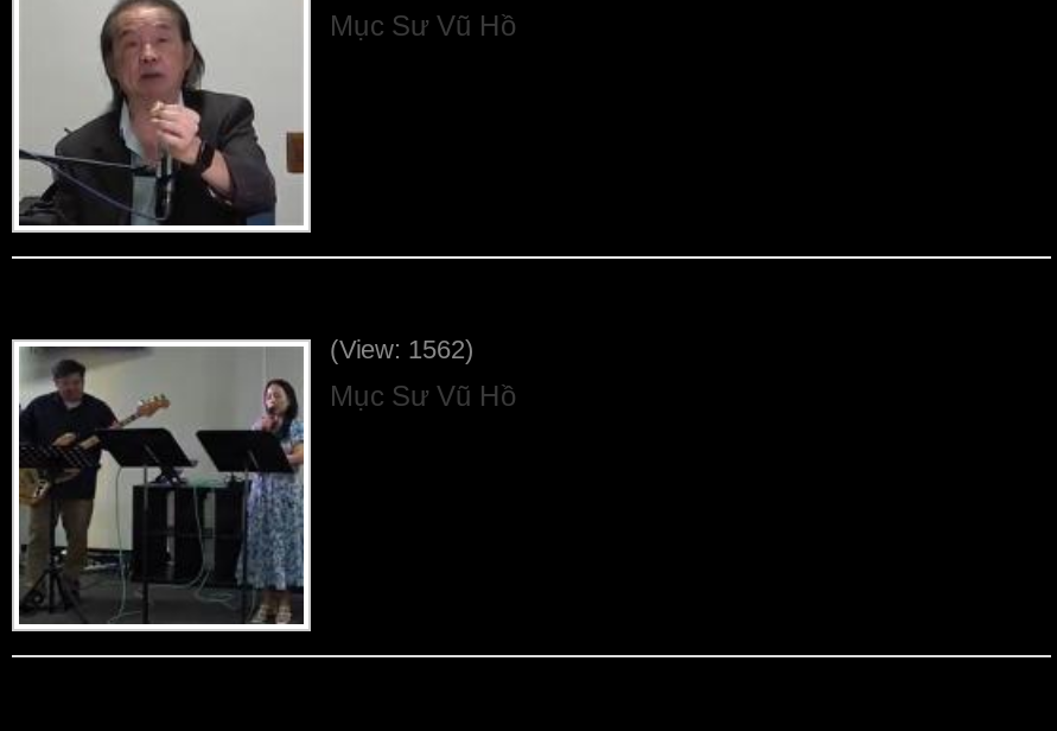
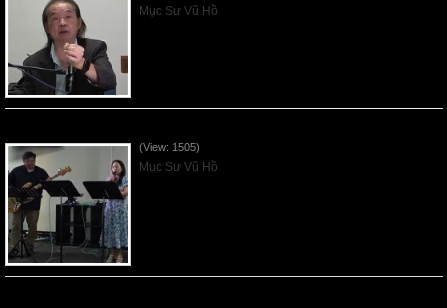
[330,335,475,363] (View: 1562) -> [139,141,200,153] (View: 1505)

